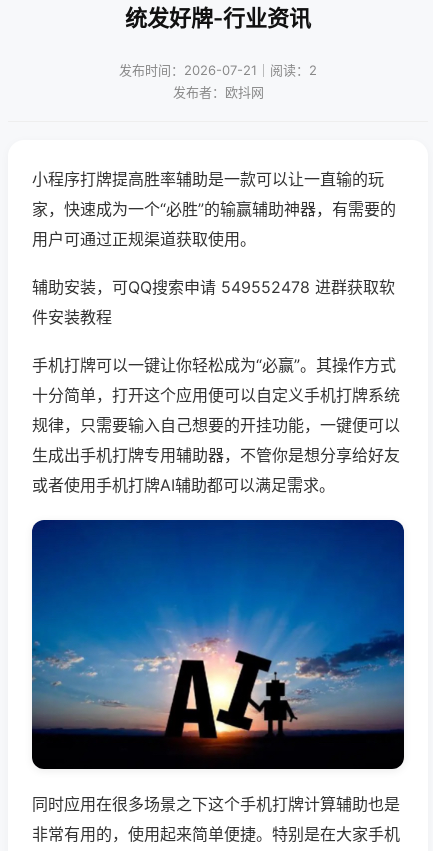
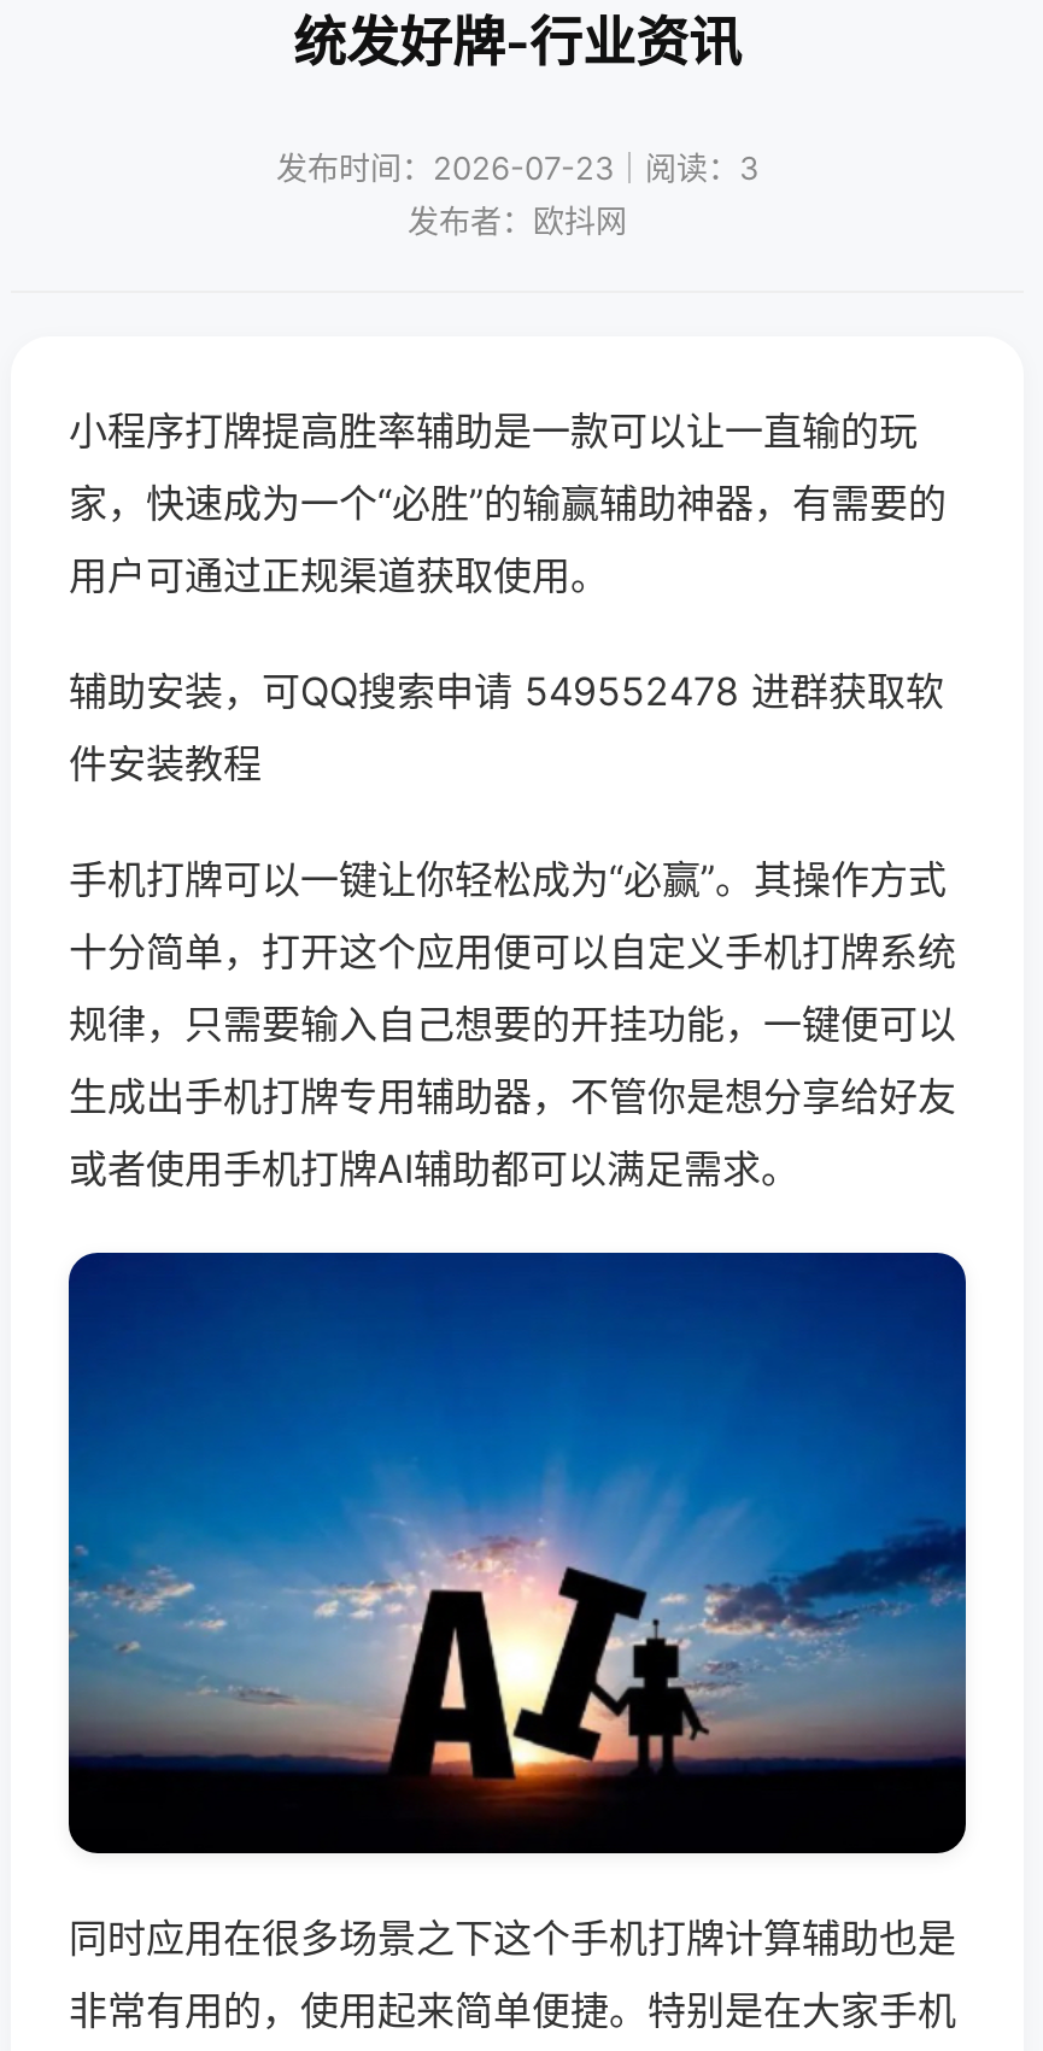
[119,62,317,78] 发布时间：2026-07-21｜阅读：2 -> [276,148,758,187] 发布时间：2026-07-23｜阅读：3

